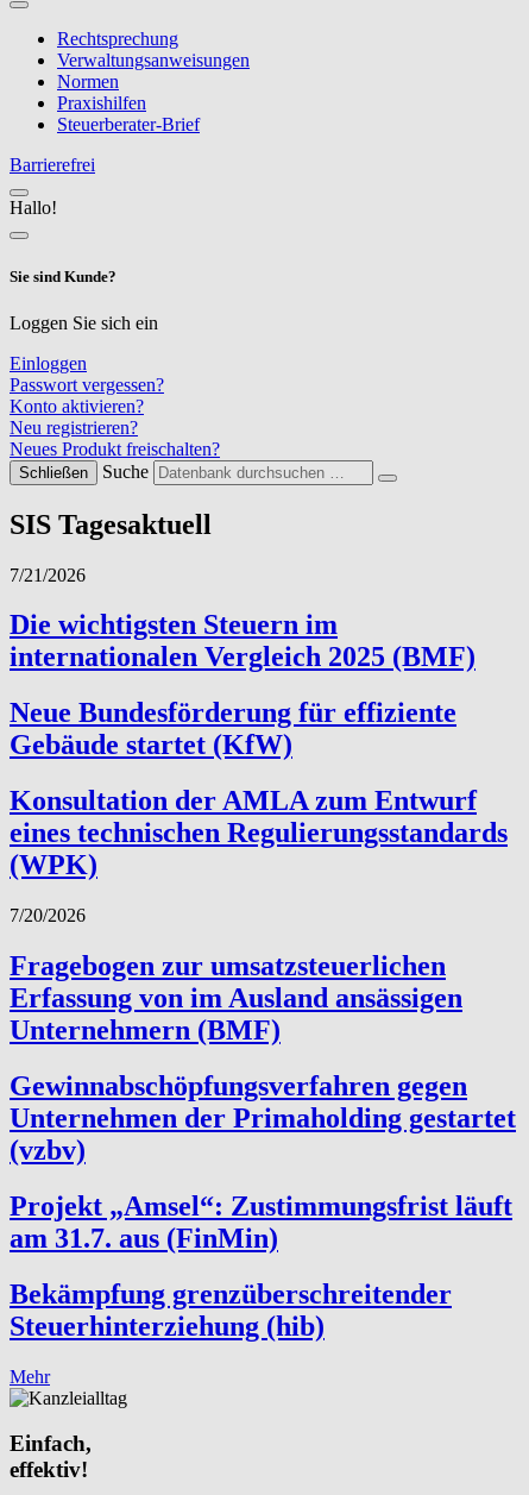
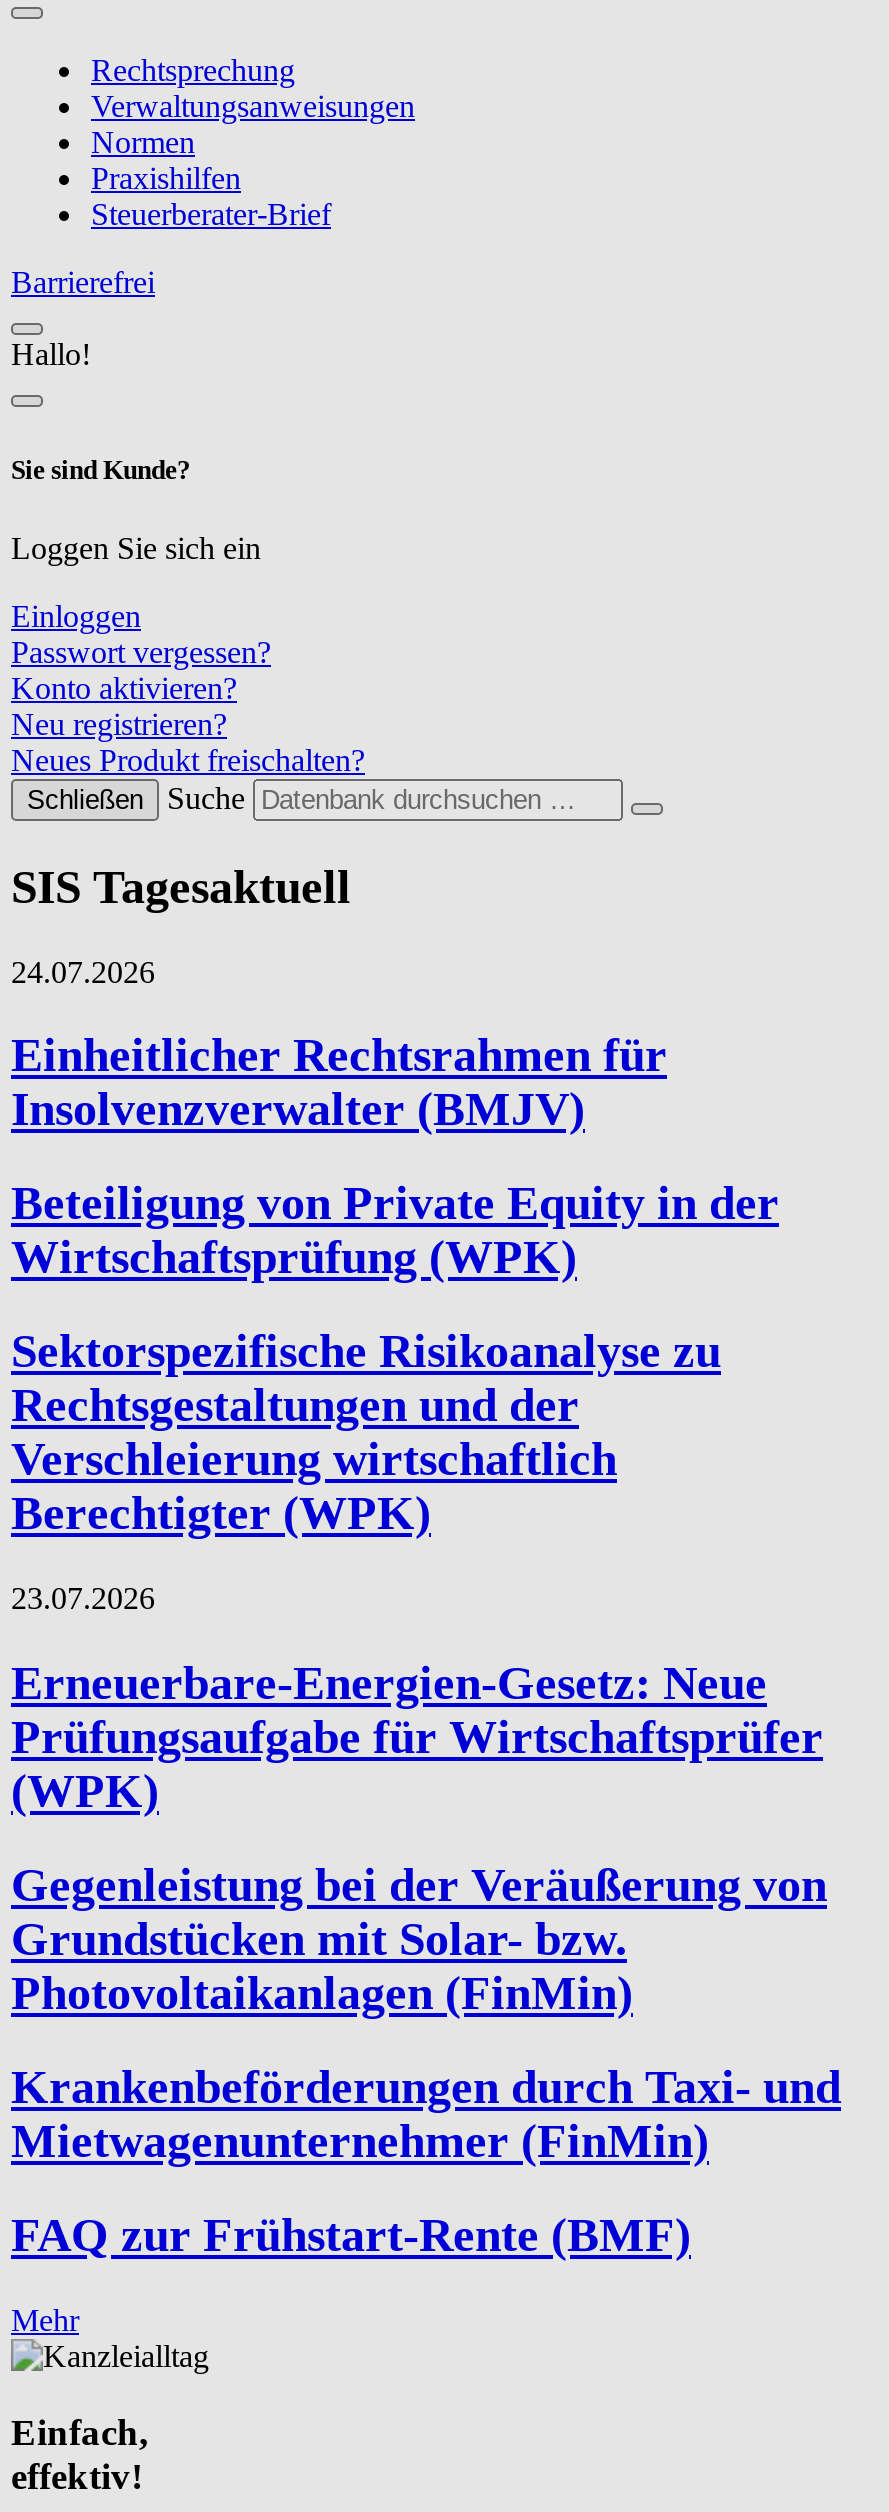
[10,564,508,848] 7/21/2026 | Die wichtigsten Steuern im | internationalen Vergleich 2025 (BMF) | Neue Bundesförderung für effiziente | Gebäude startet (KfW) | Konsultation der AMLA zum Entwurf | eines technischen Regulierungsstandards -> [11,954,823,1763] 24.07.2026 | Einheitlicher Rechtsrahmen für | Insolvenzverwalter (BMJV) | Beteiligung von Private Equity in der | Wirtschaftsprüfung (WPK) | Sektorspezifische Risikoanalyse zu | Rechtsgestaltungen und der | Verschleierung wirtschaftlich | Berechtigter (WPK) | 23.07.2026 | Erneuerbare-Energien-Gesetz: Neue | Prüfungsaufgabe für Wirtschaftsprüfer
moved [10,849,97,880] -> [11,1765,159,1817]: (WPK)
[10,905,516,1341] 7/20/2026 | Fragebogen zur umsatzsteuerlichen | Erfassung von im Ausland ansässigen | Unternehmern (BMF) | Gewinnabschöpfungsverfahren gegen | Unternehmen der Primaholding gestartet | (vzbv) | Projekt „Amsel“: Zustimmungsfrist läuft | am 31.7. aus (FinMin) | Bekämpfung grenzüberschreitender | Steuerhinterziehung (hib) -> [11,1859,841,2261] Gegenleistung bei der Veräußerung von | Grundstücken mit Solar- bzw. | Photovoltaikanlagen (FinMin) | Krankenbeförderungen durch Taxi- und | Mietwagenunternehmer (FinMin) | FAQ zur Frühstart-Rente (BMF)

